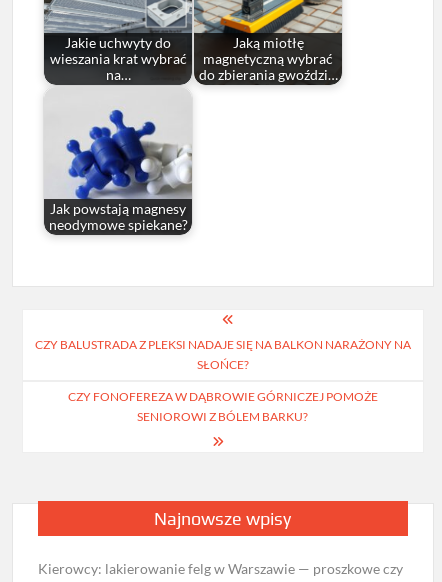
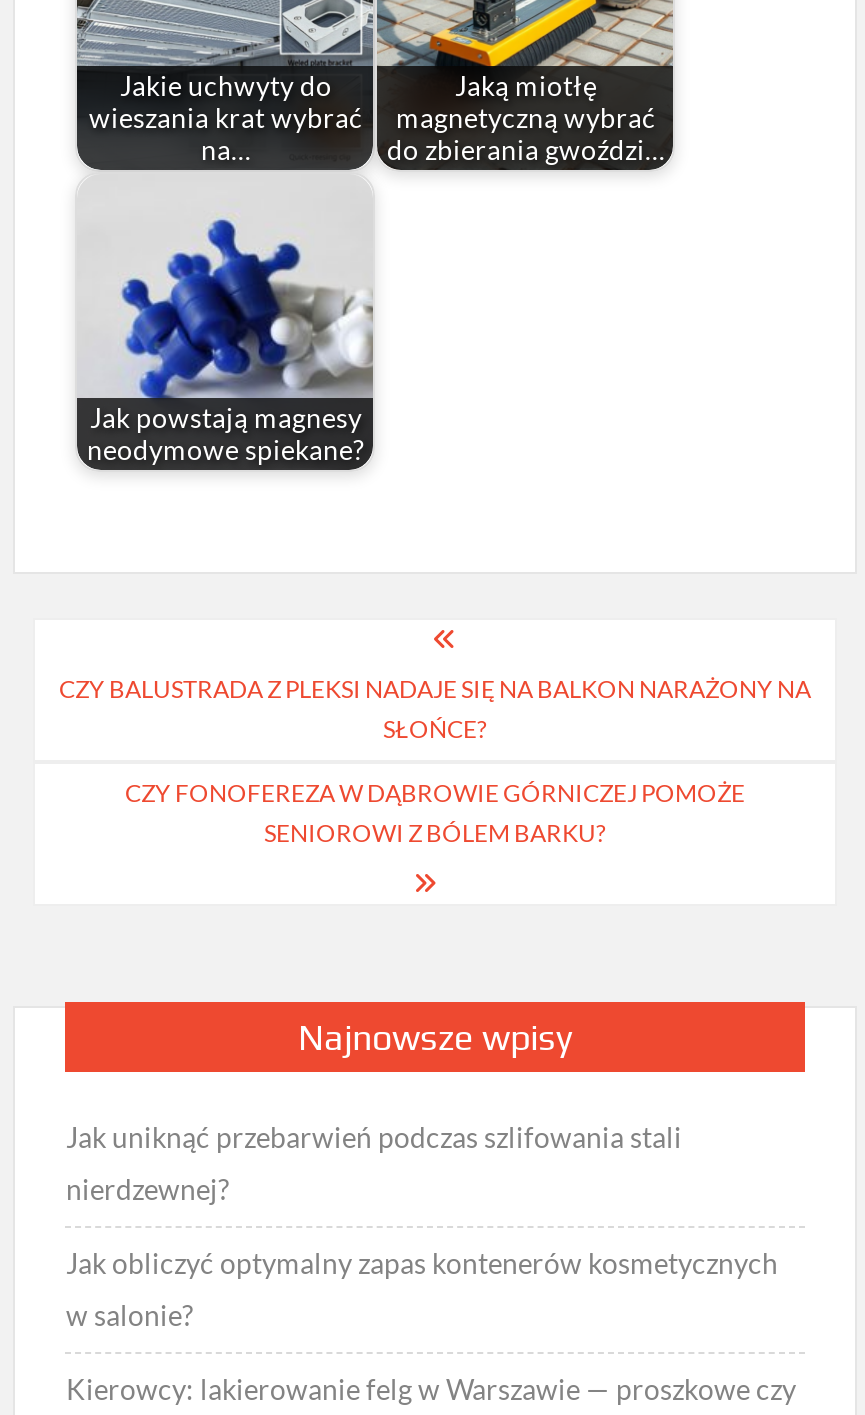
none -> [66,1120,778,1332] Jak uniknąć przebarwień podczas szlifowania stali | nierdzewnej? | Jak obliczyć optymalny zapas kontenerów kosmetycznych | w salonie?

